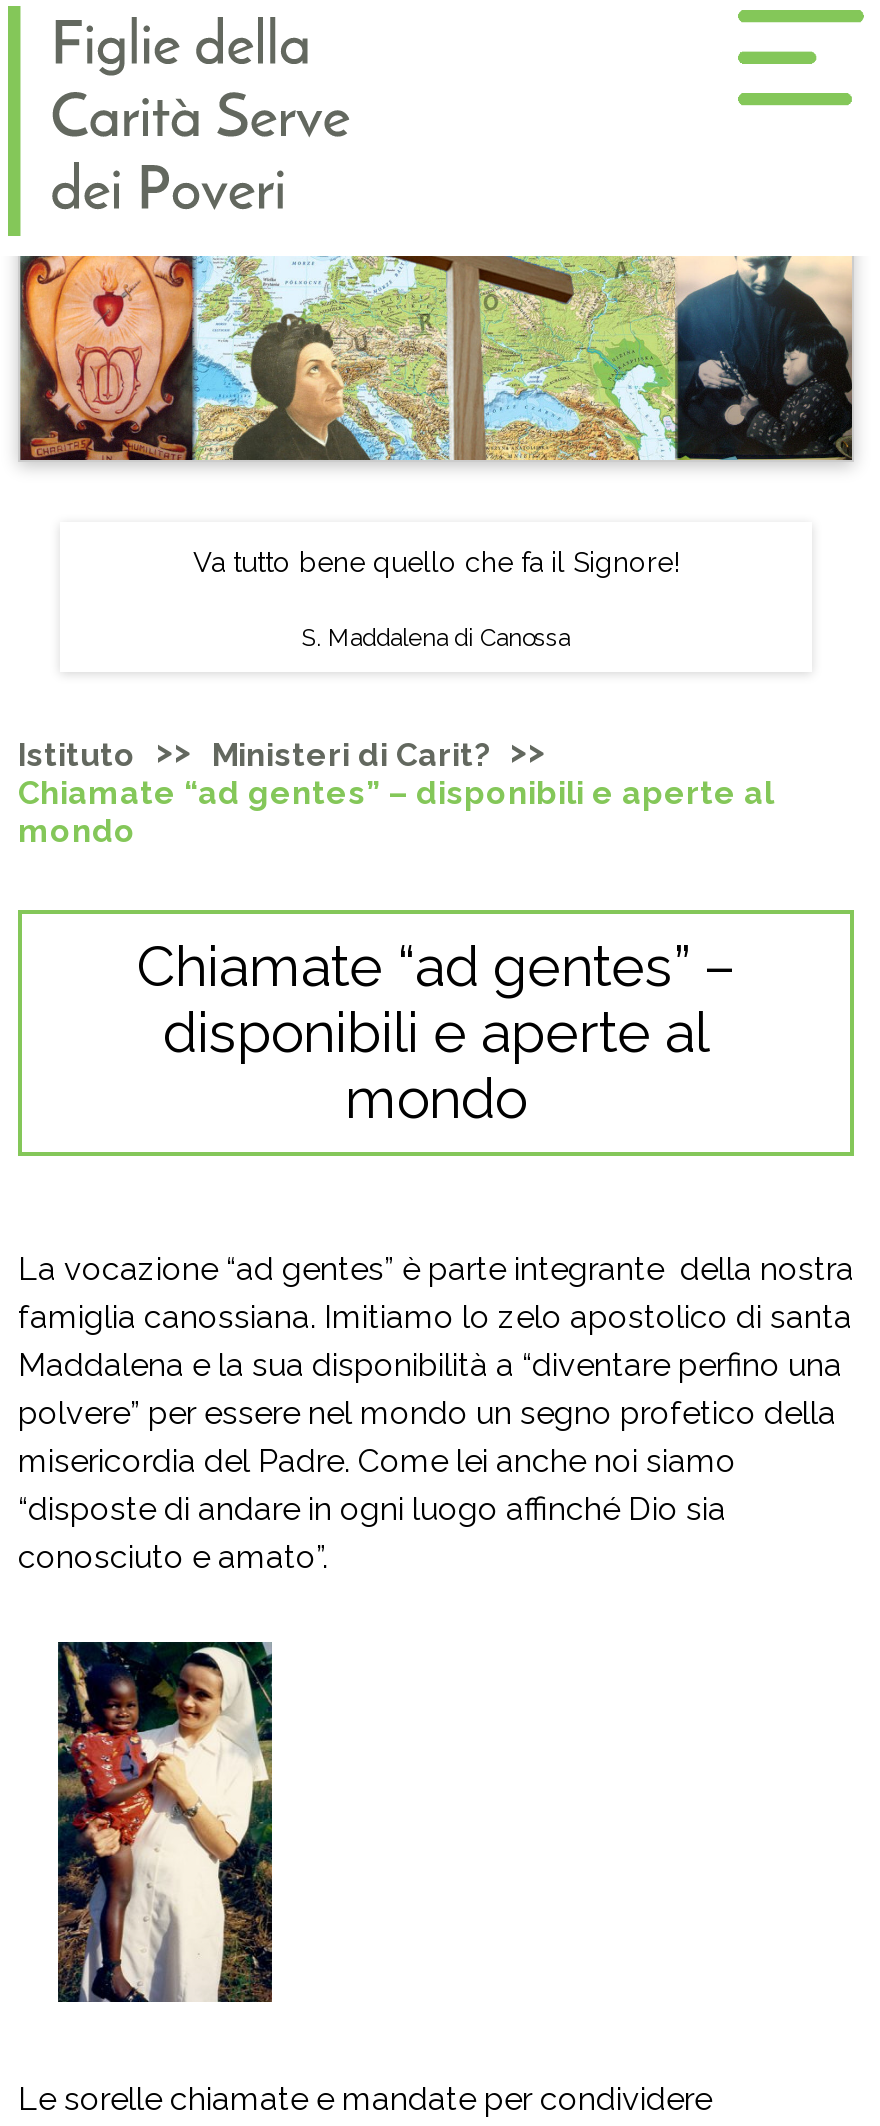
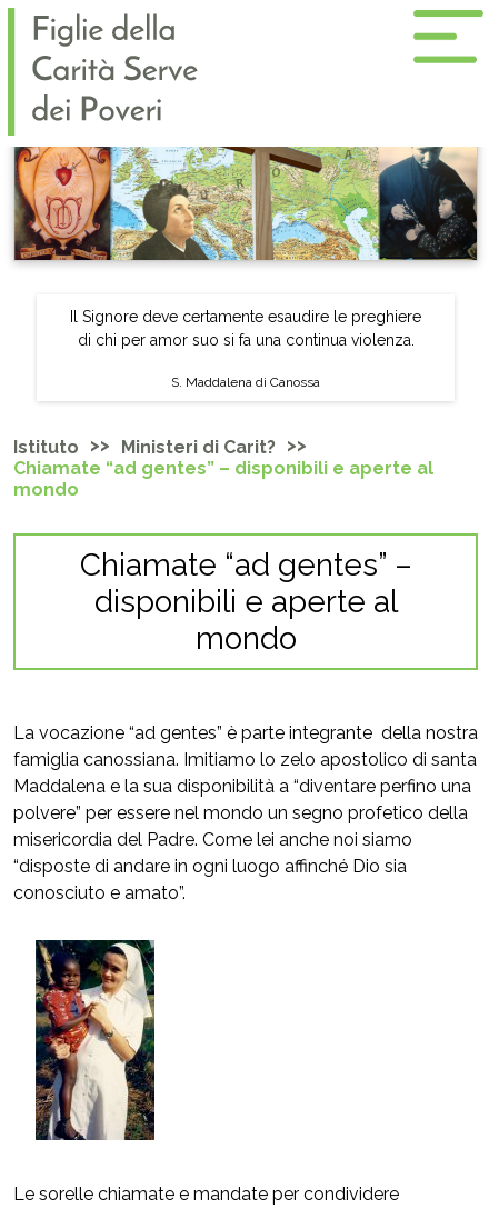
[193,547,679,579] Va tutto bene quello che fa il Signore! -> [70,308,421,349] Il Signore deve certamente esaudire le preghiere | di chi per amor suo si fa una continua violenza.

